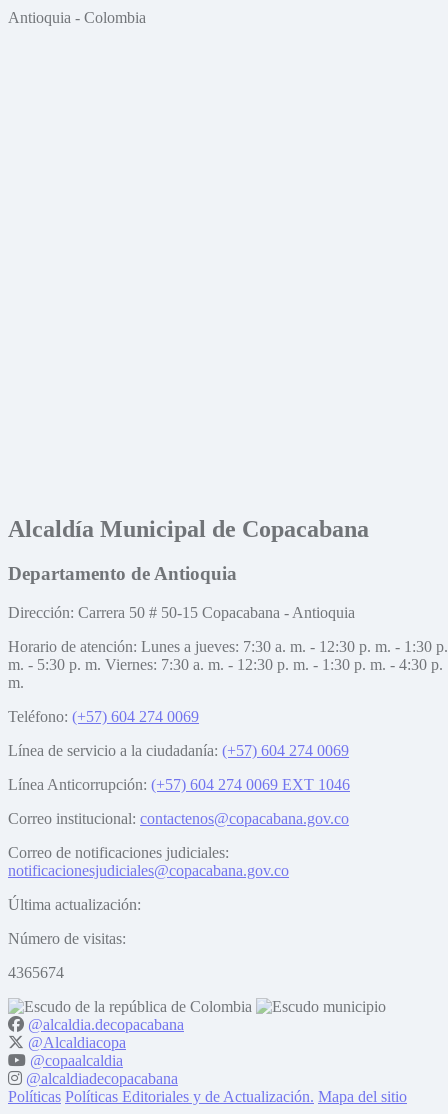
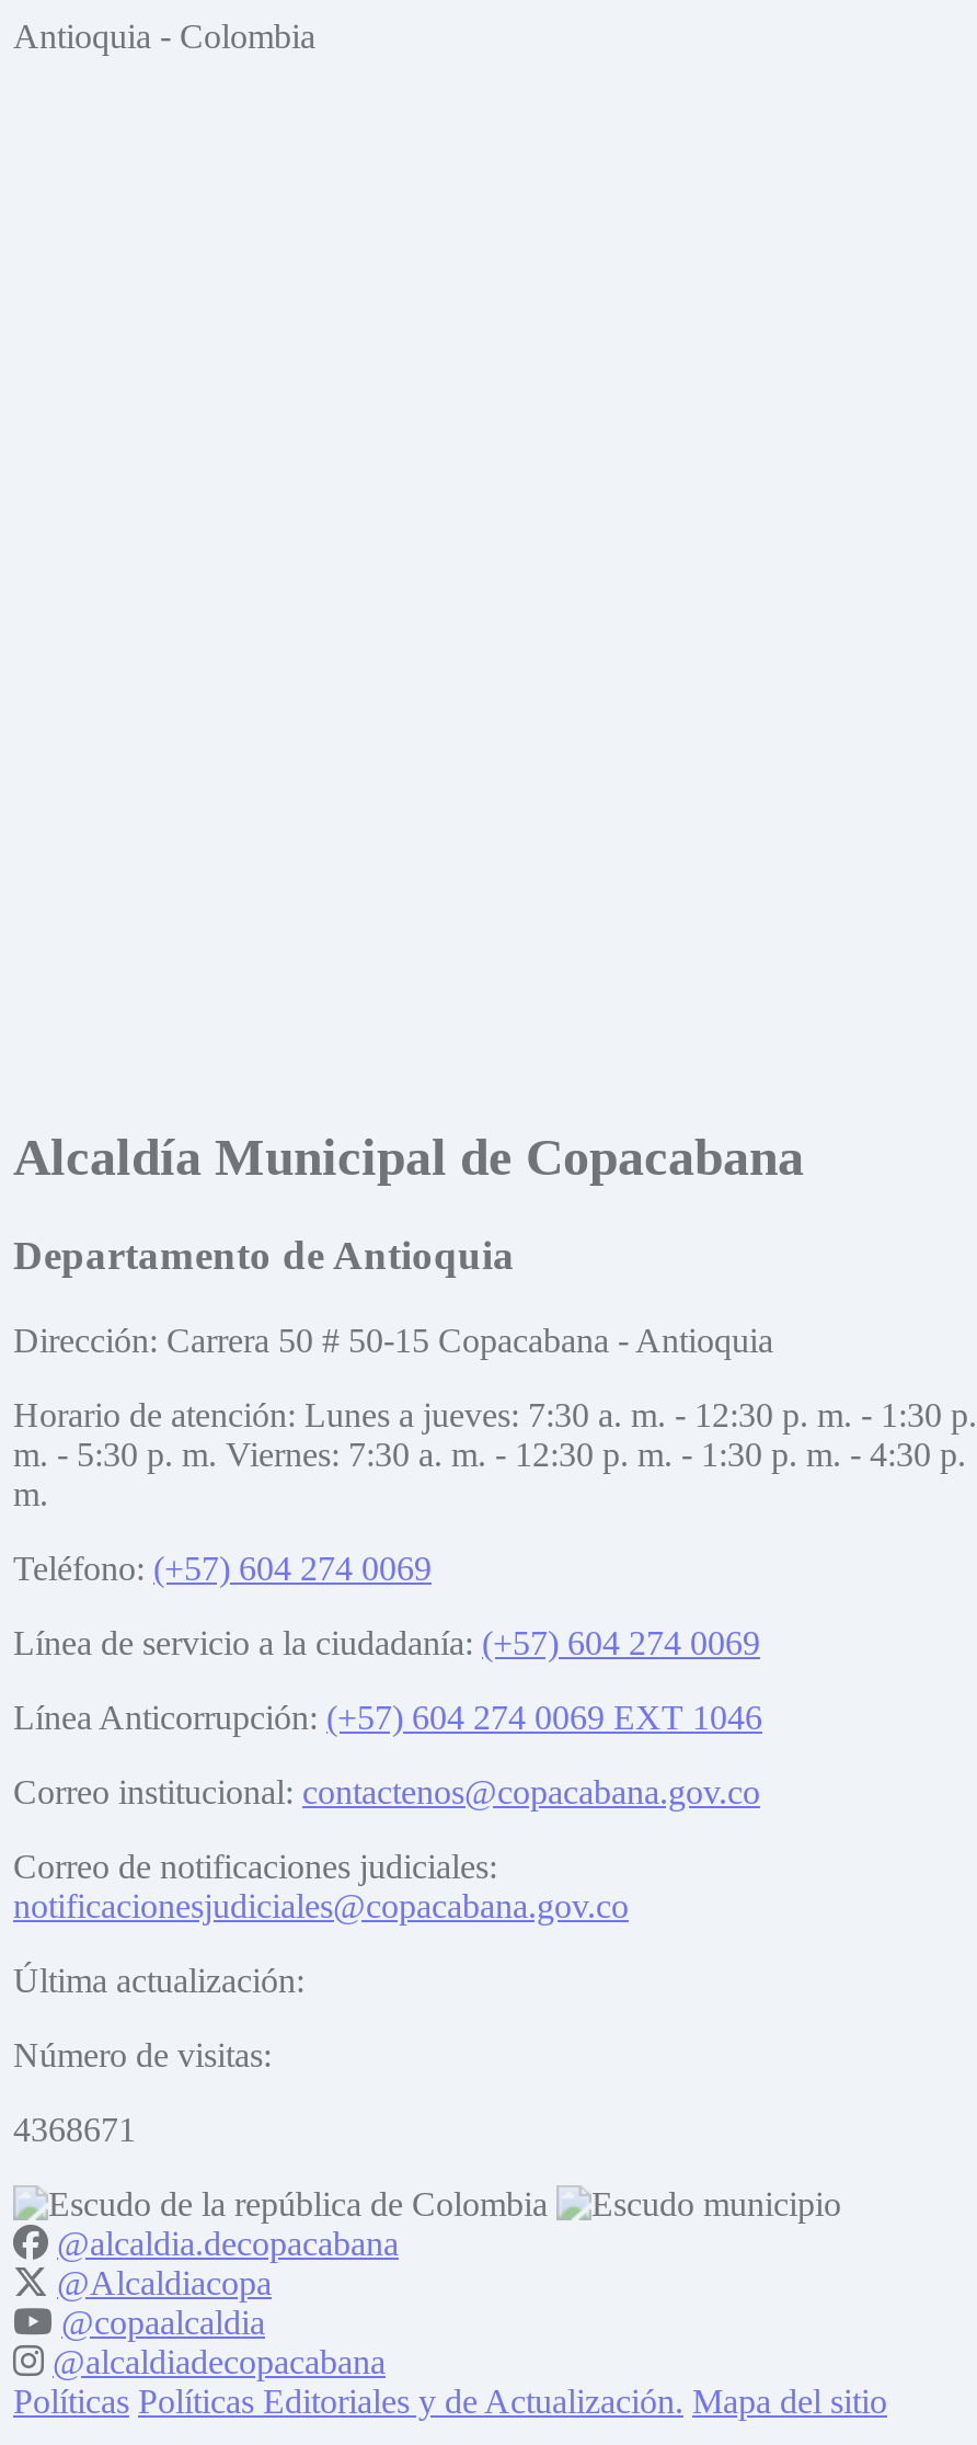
[8,964,64,981] 4365674 -> [13,2111,136,2148] 4368671

